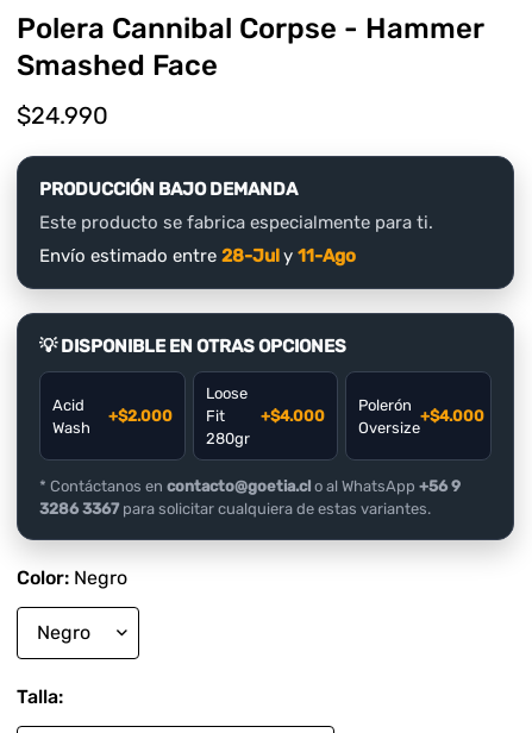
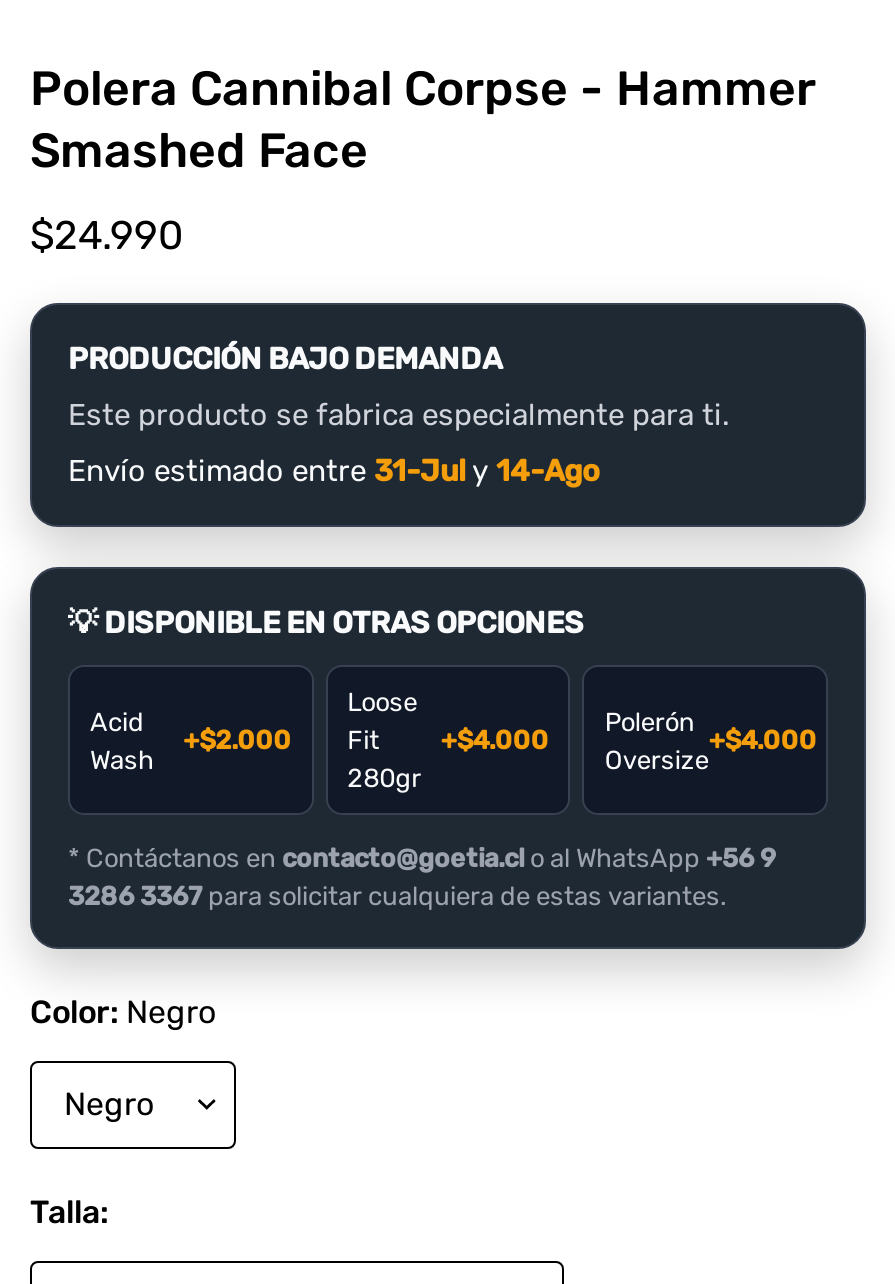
[39,245,356,267] Envío estimado entre 28-Jul y 11-Ago -> [68,453,600,489] Envío estimado entre 31-Jul y 14-Ago

